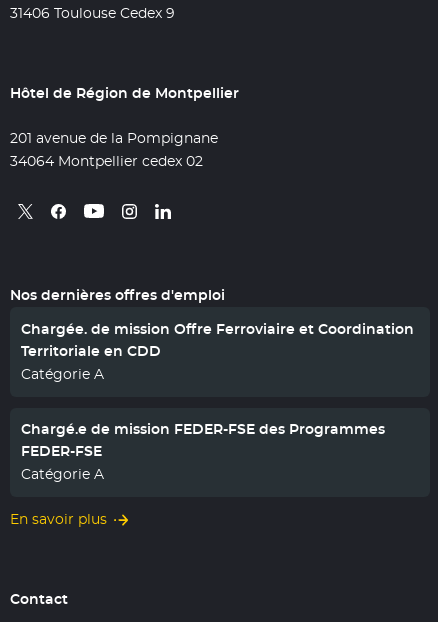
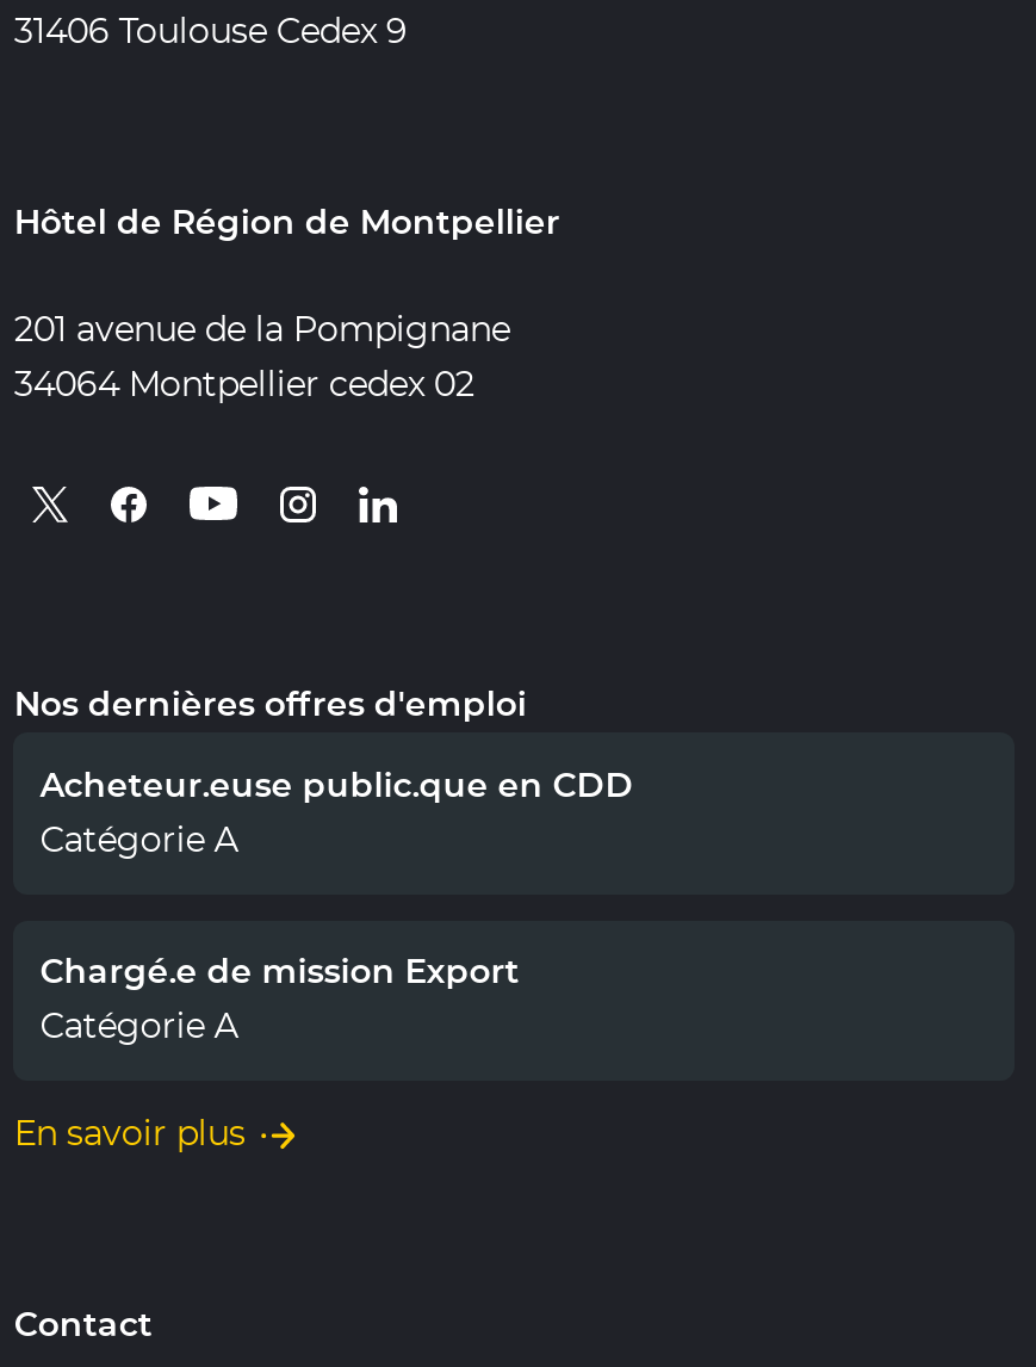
[21,320,414,360] Chargée. de mission Offre Ferroviaire et Coordination | Territoriale en CDD -> [40,763,634,806] Acheteur.euse public.que en CDD
[21,420,385,460] Chargé.e de mission FEDER-FSE des Programmes | FEDER-FSE -> [40,950,519,993] Chargé.e de mission Export

